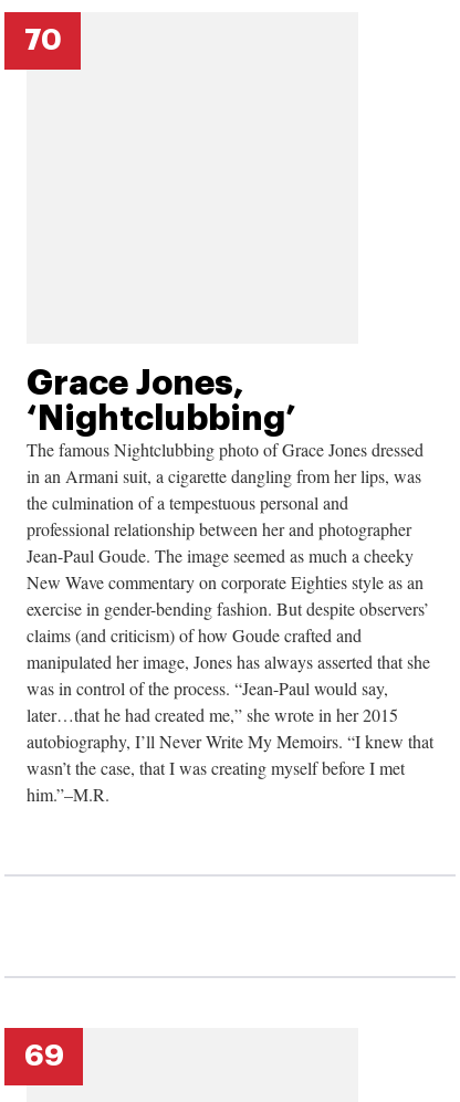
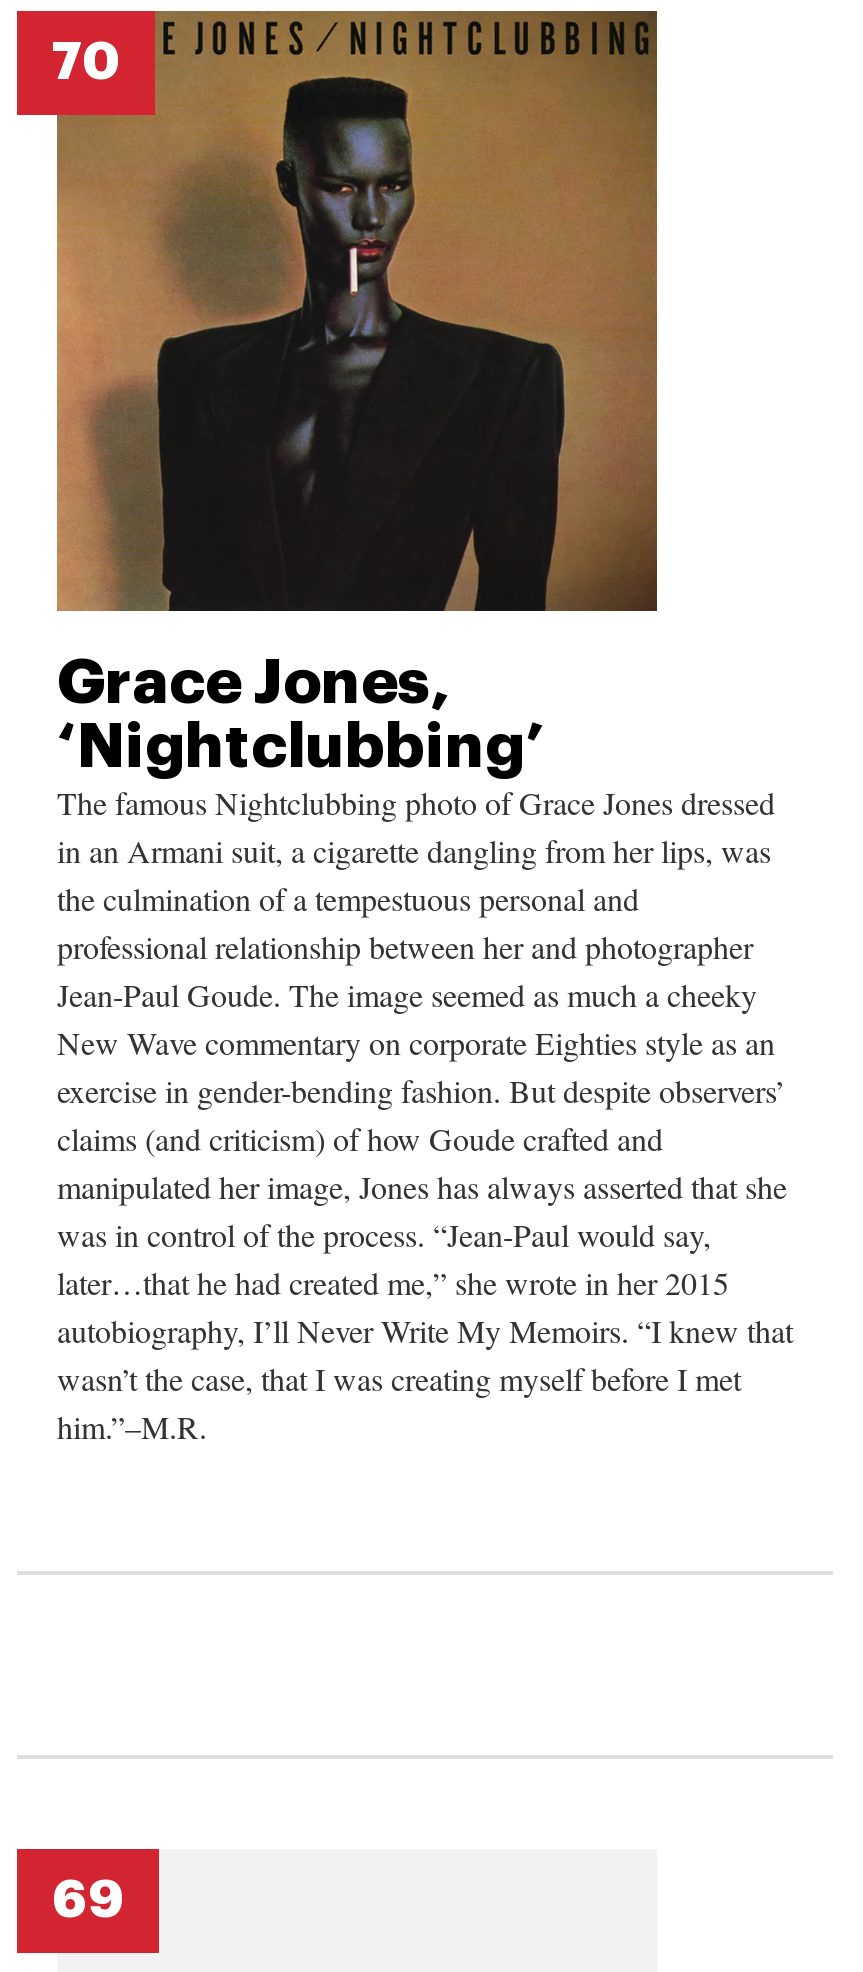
none -> [55,9,659,613] [image]

